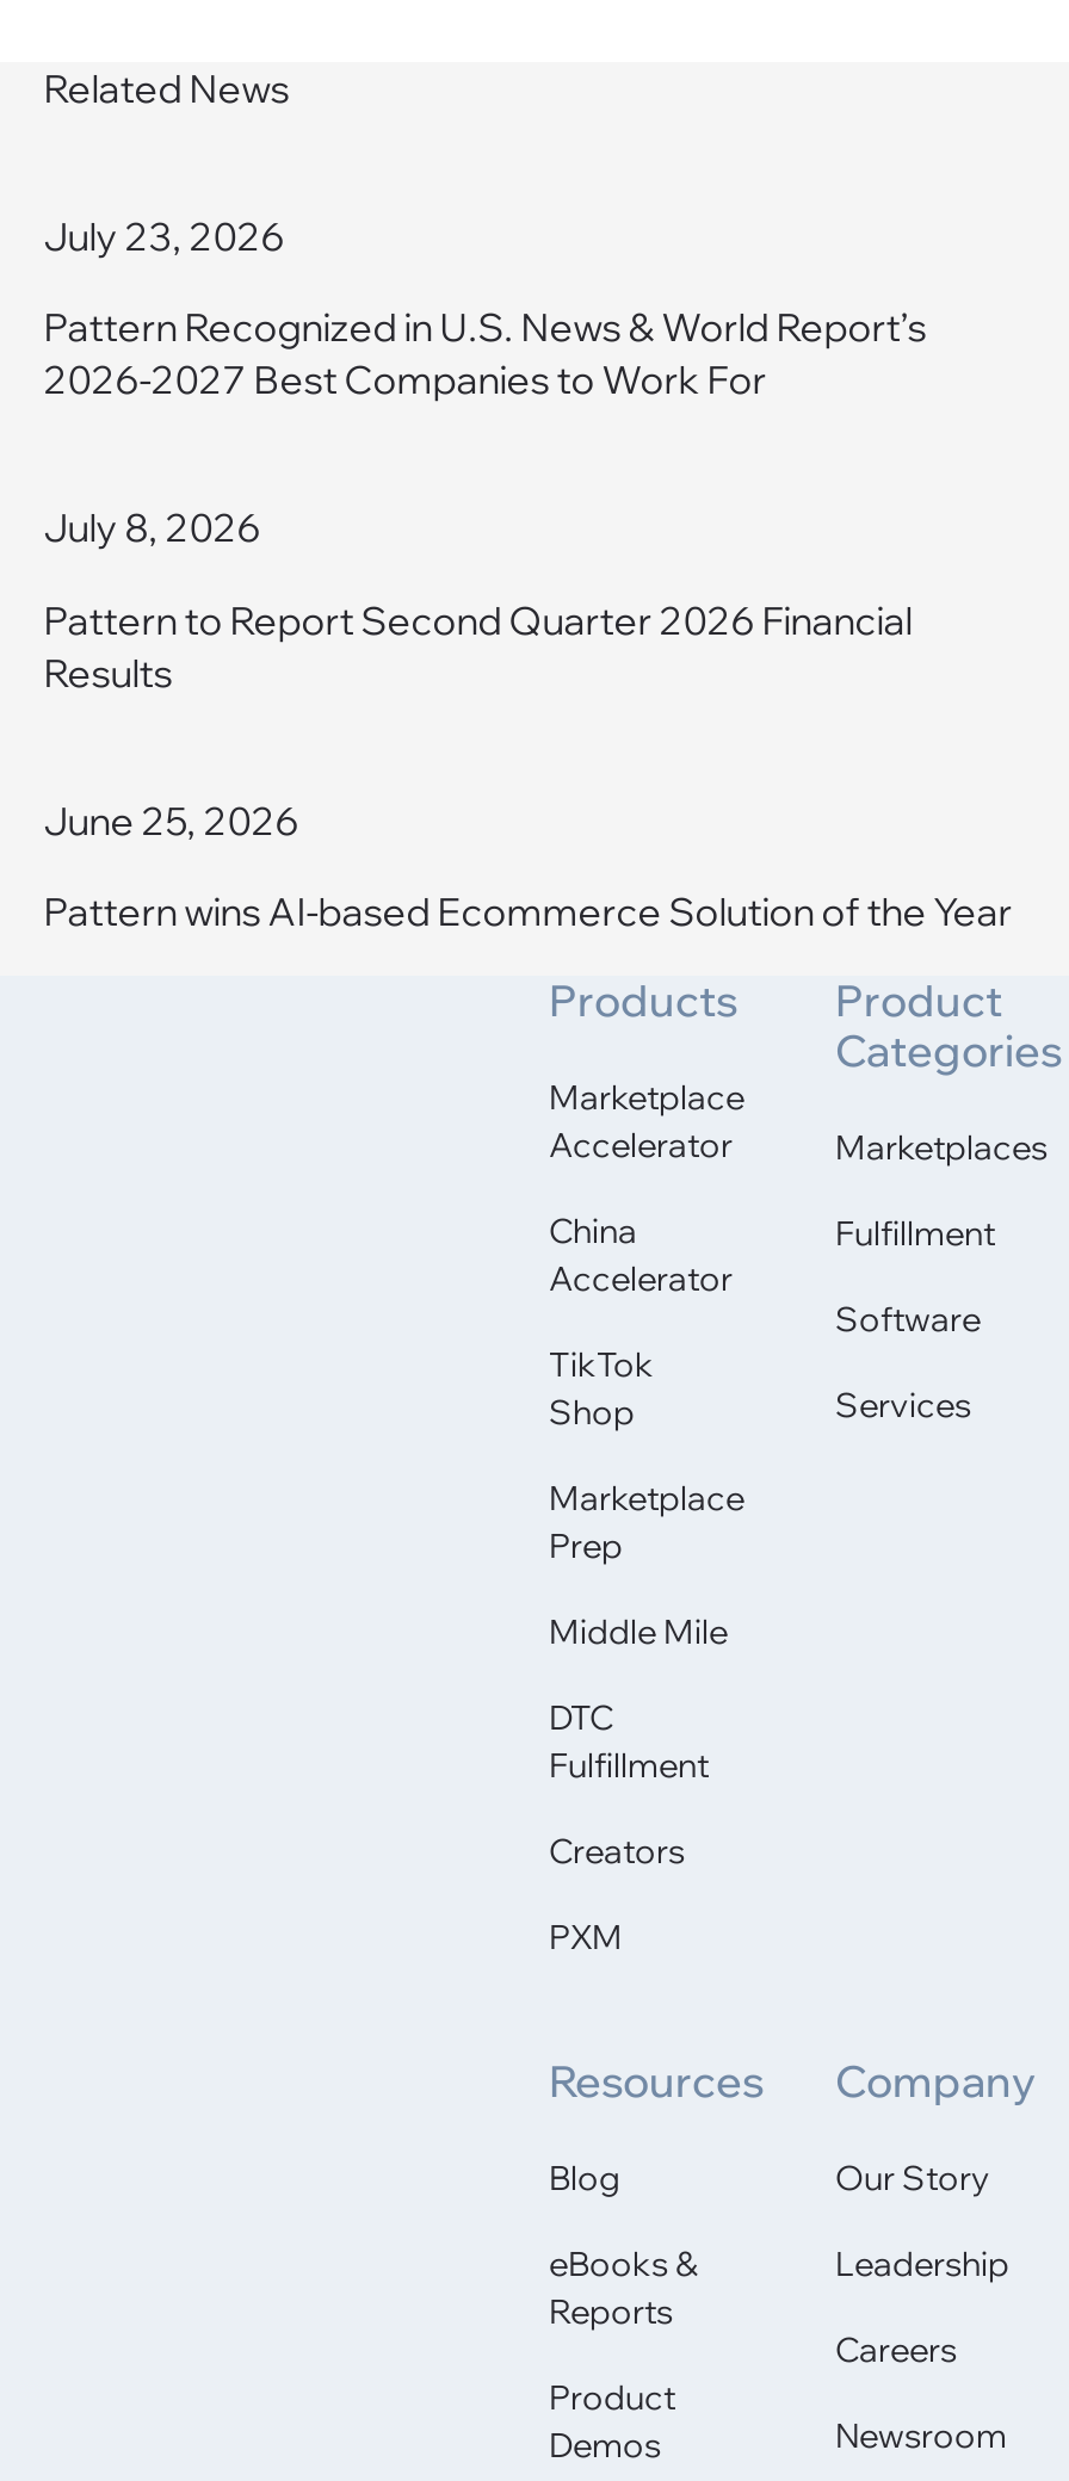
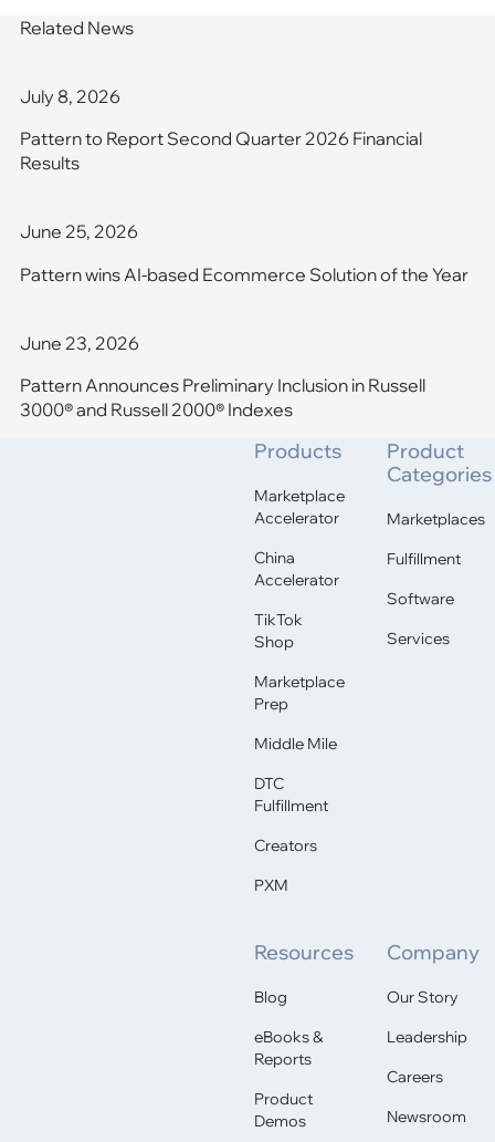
[44,212,927,403] July 23, 2026 | Pattern Recognized in U.S. News & World Report’s | 2026-2027 Best Companies to Work For -> none
moved [44,504,1012,935] -> [20,85,469,285]: July 8, 2026 | Pattern to Report Second Quarter 2026 Financial | Results | June 25, 2026 | Pattern wins AI-based Ecommerce Solution of the Year
none -> [20,332,426,420] June 23, 2026 | Pattern Announces Preliminary Inclusion in Russell | 3000® and Russell 2000® Indexes

